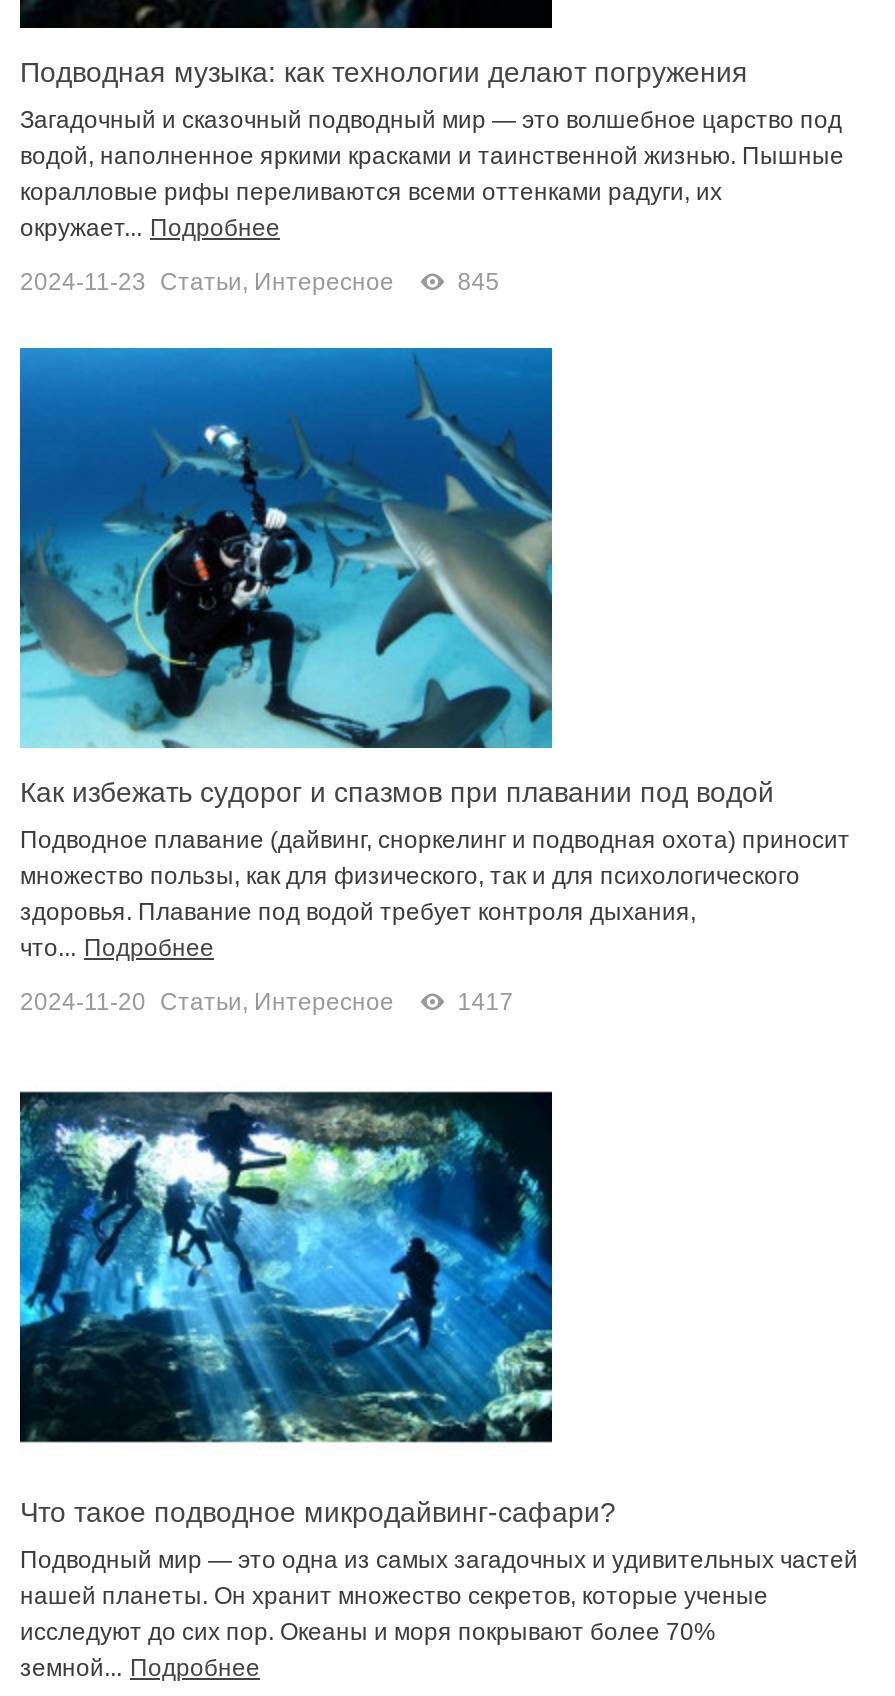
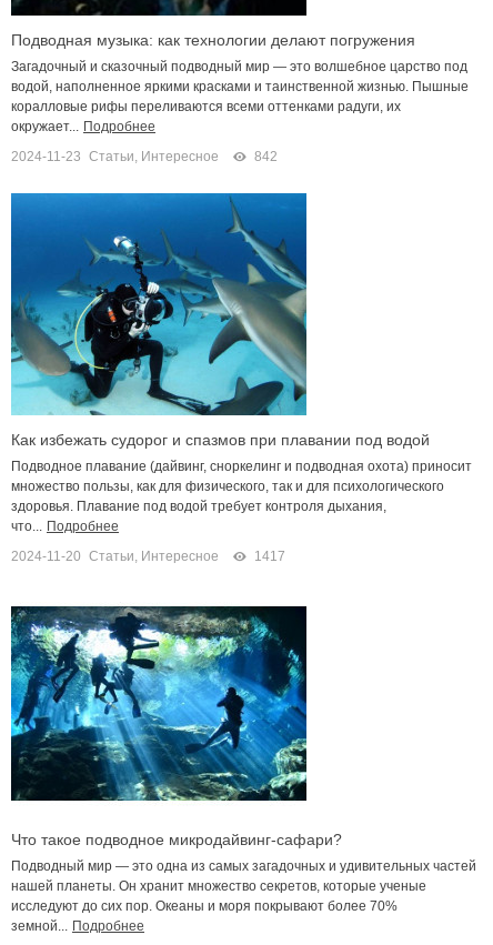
[458,268,500,296] 845 -> [254,149,277,164] 842

